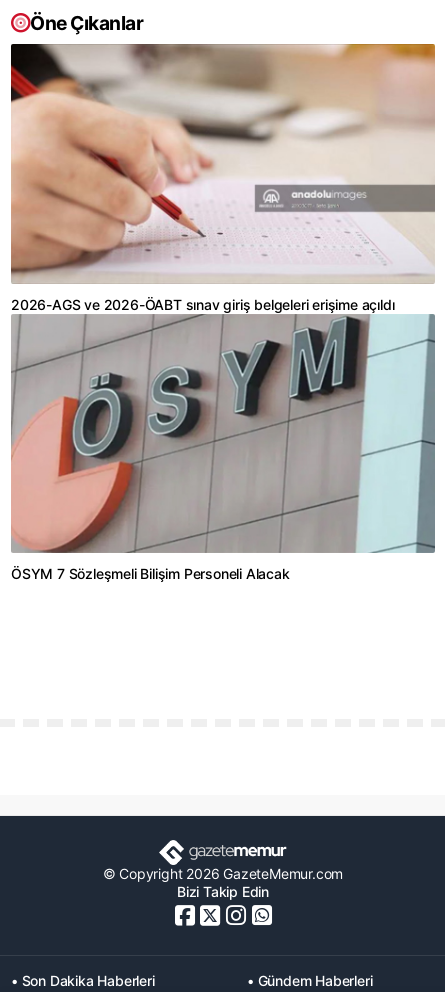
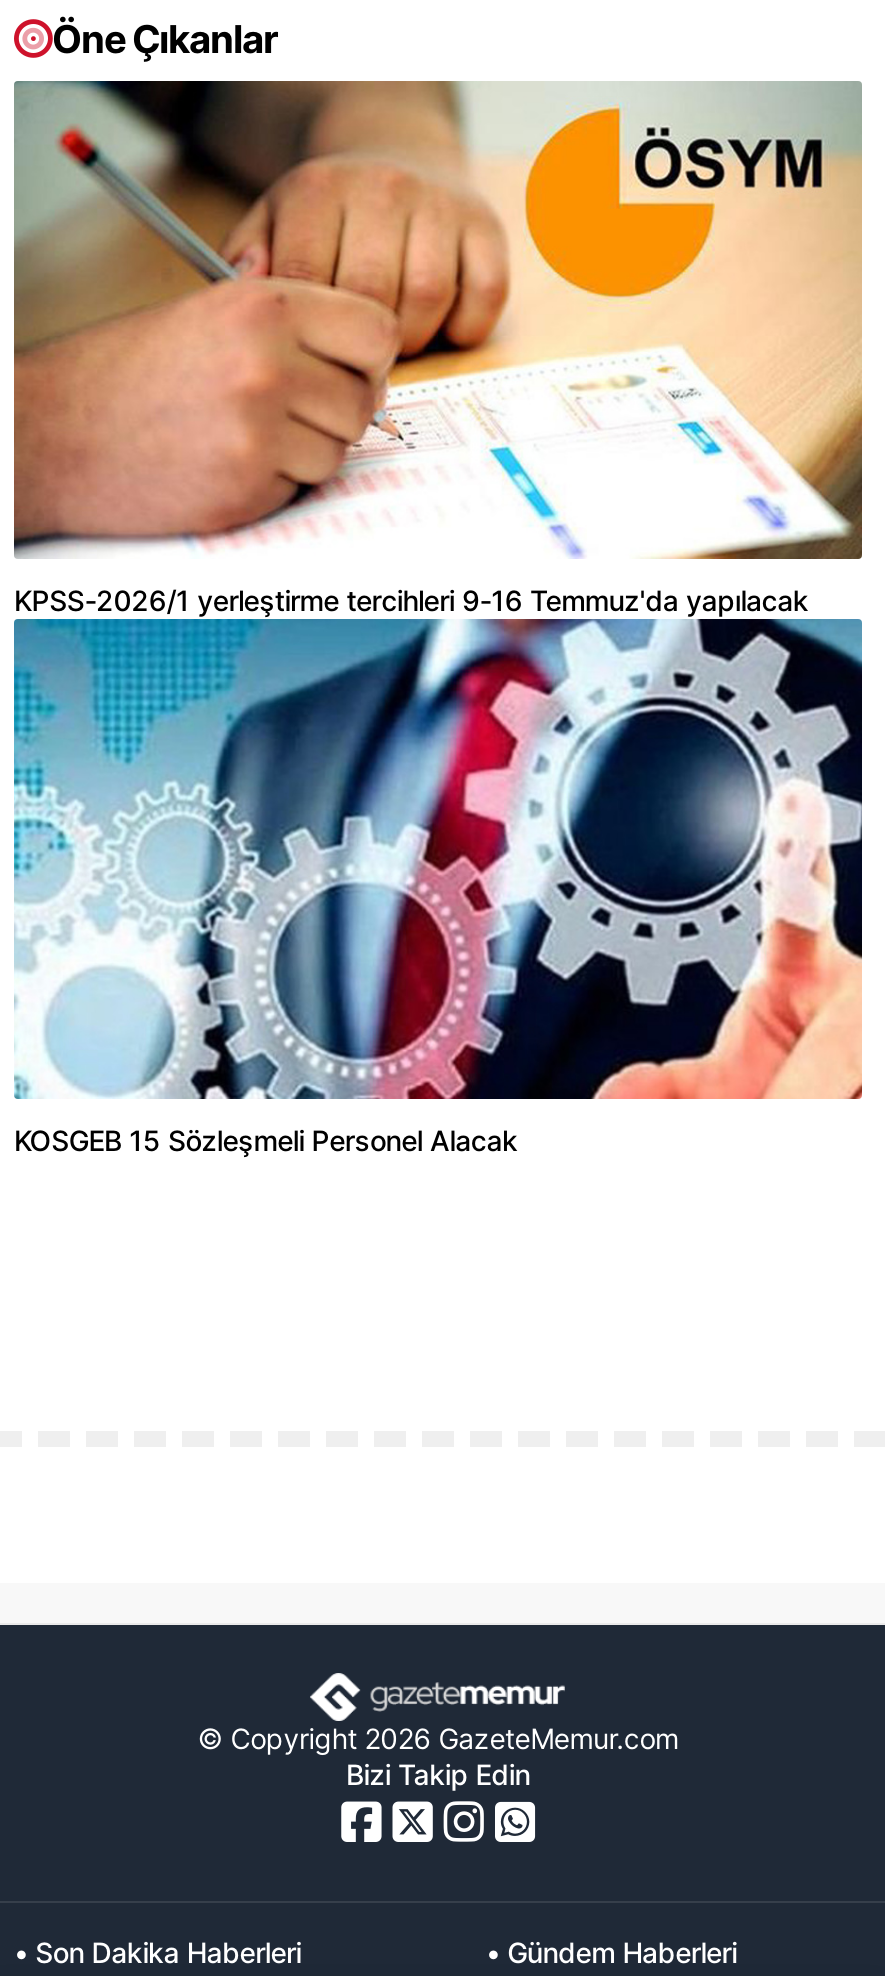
[10,43,436,313] [image] | 2026-AGS ve 2026-ÖABT sınav giriş belgeleri erişime açıldı -> [14,80,864,618] [image] | KPSS-2026/1 yerleştirme tercihleri 9-16 Temmuz'da yapılacak
[10,314,436,582] [image] | ÖSYM 7 Sözleşmeli Bilişim Personeli Alacak -> [12,618,864,1156] [image] | KOSGEB 15 Sözleşmeli Personel Alacak

